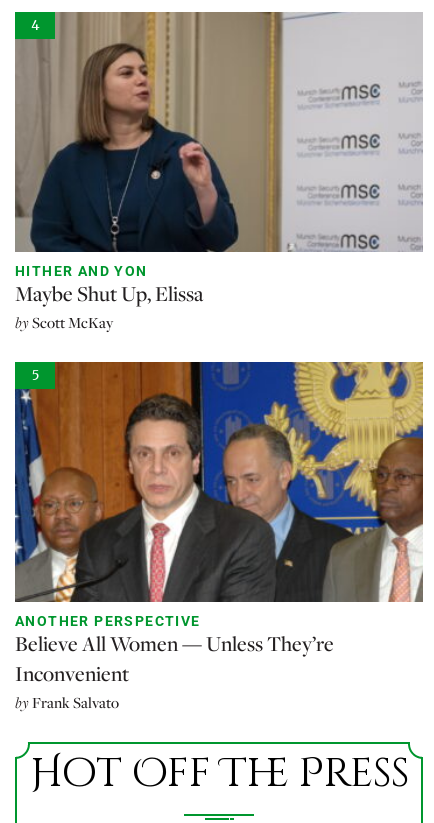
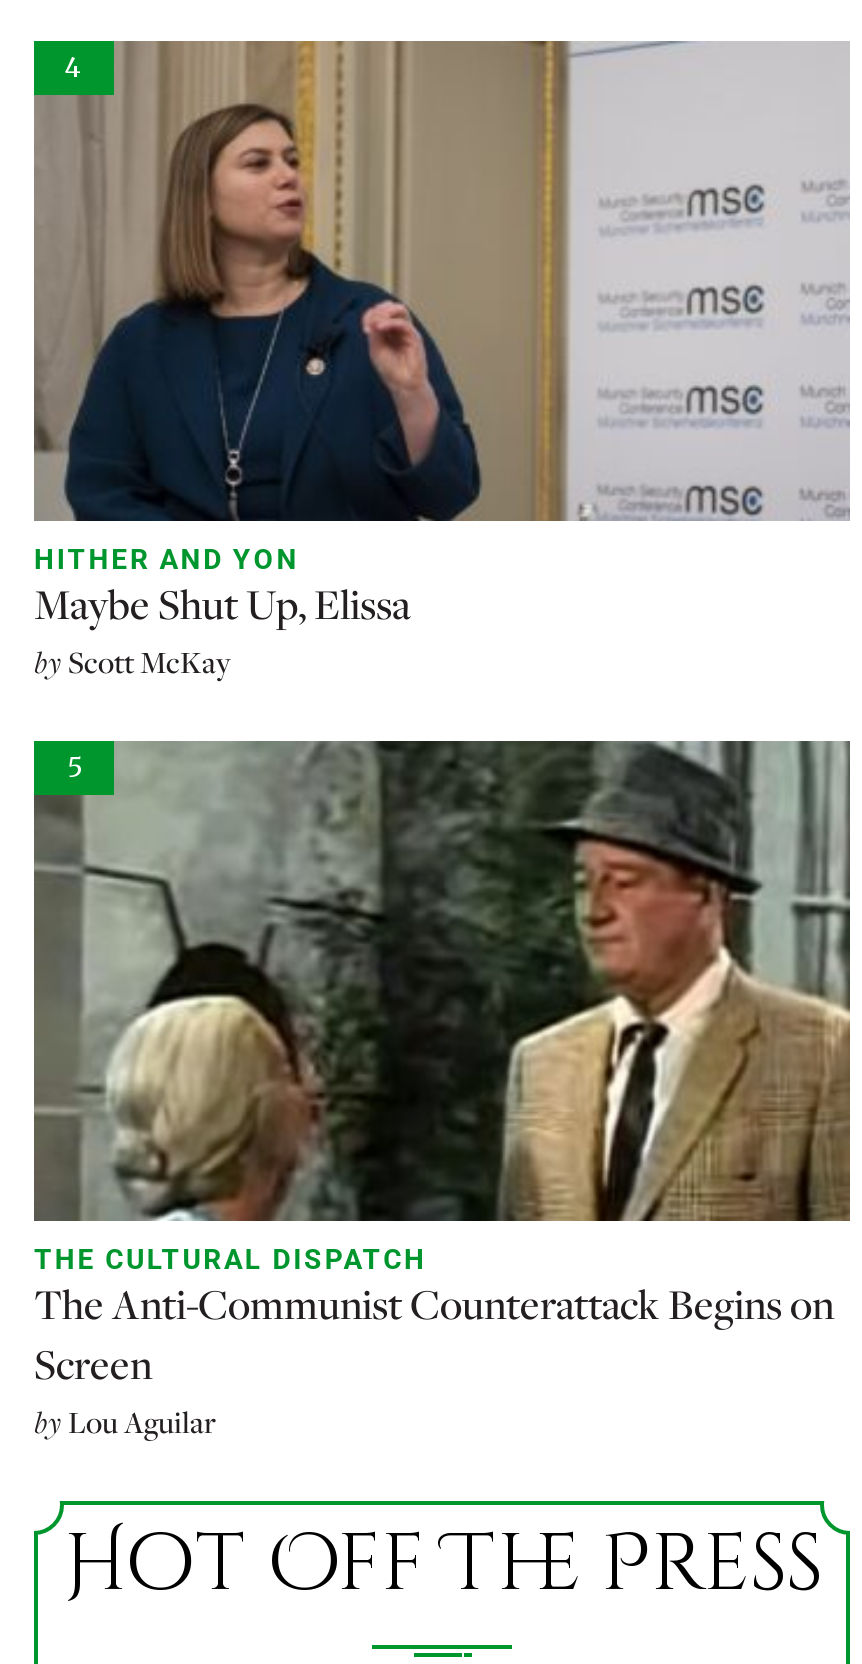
[14,361,424,712] [image] | ANOTHER PERSPECTIVE | Believe All Women — Unless They’re | Inconvenient | by Frank Salvato -> [32,739,852,1441] [image] | THE CULTURAL DISPATCH | The Anti-Communist Counterattack Begins on | Screen | by Lou Aguilar

